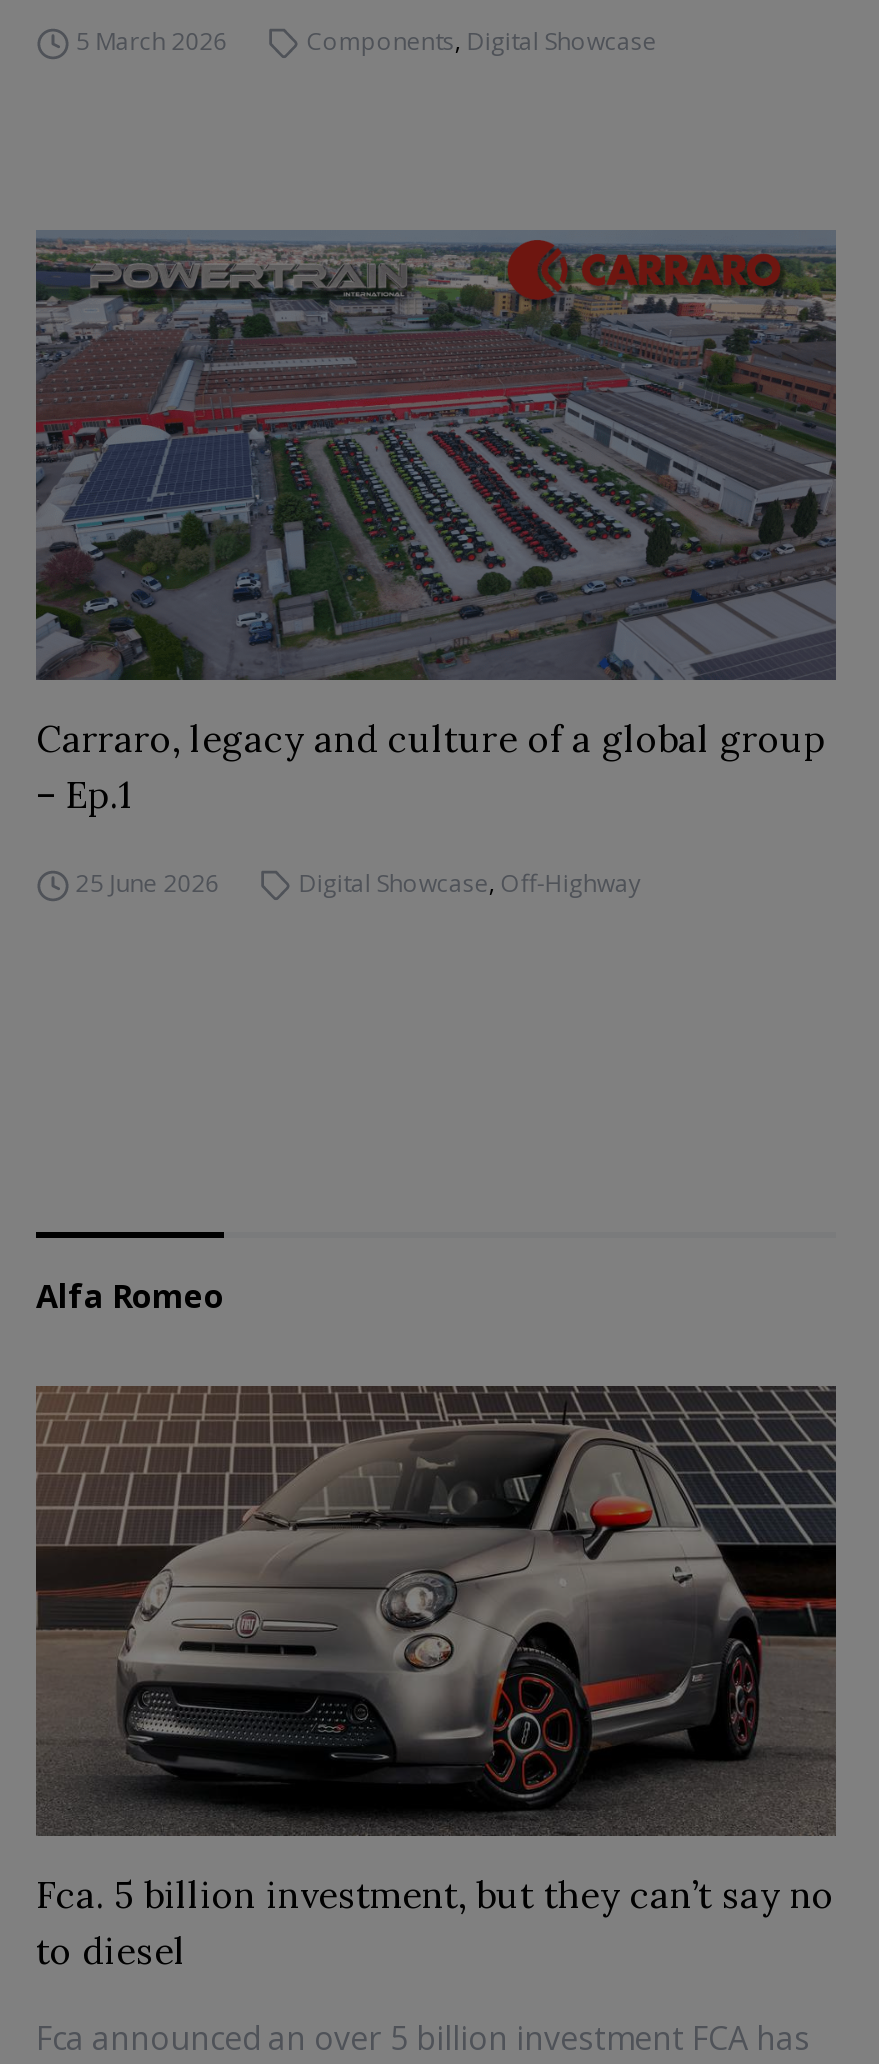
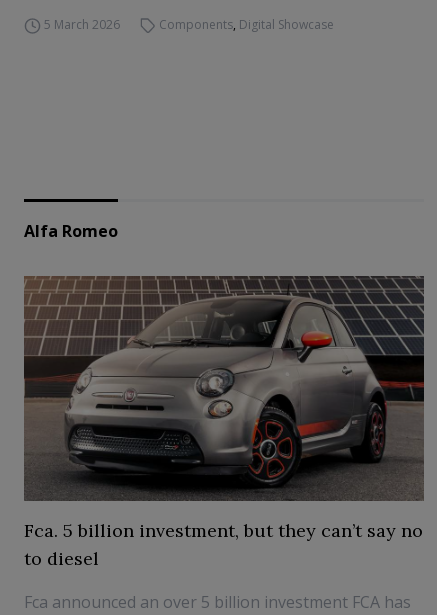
[34,230,838,900] [image] | Carraro, legacy and culture of a global group | – Ep.1 | 25 June 2026 | Digital Showcase, Off-Highway -> none

